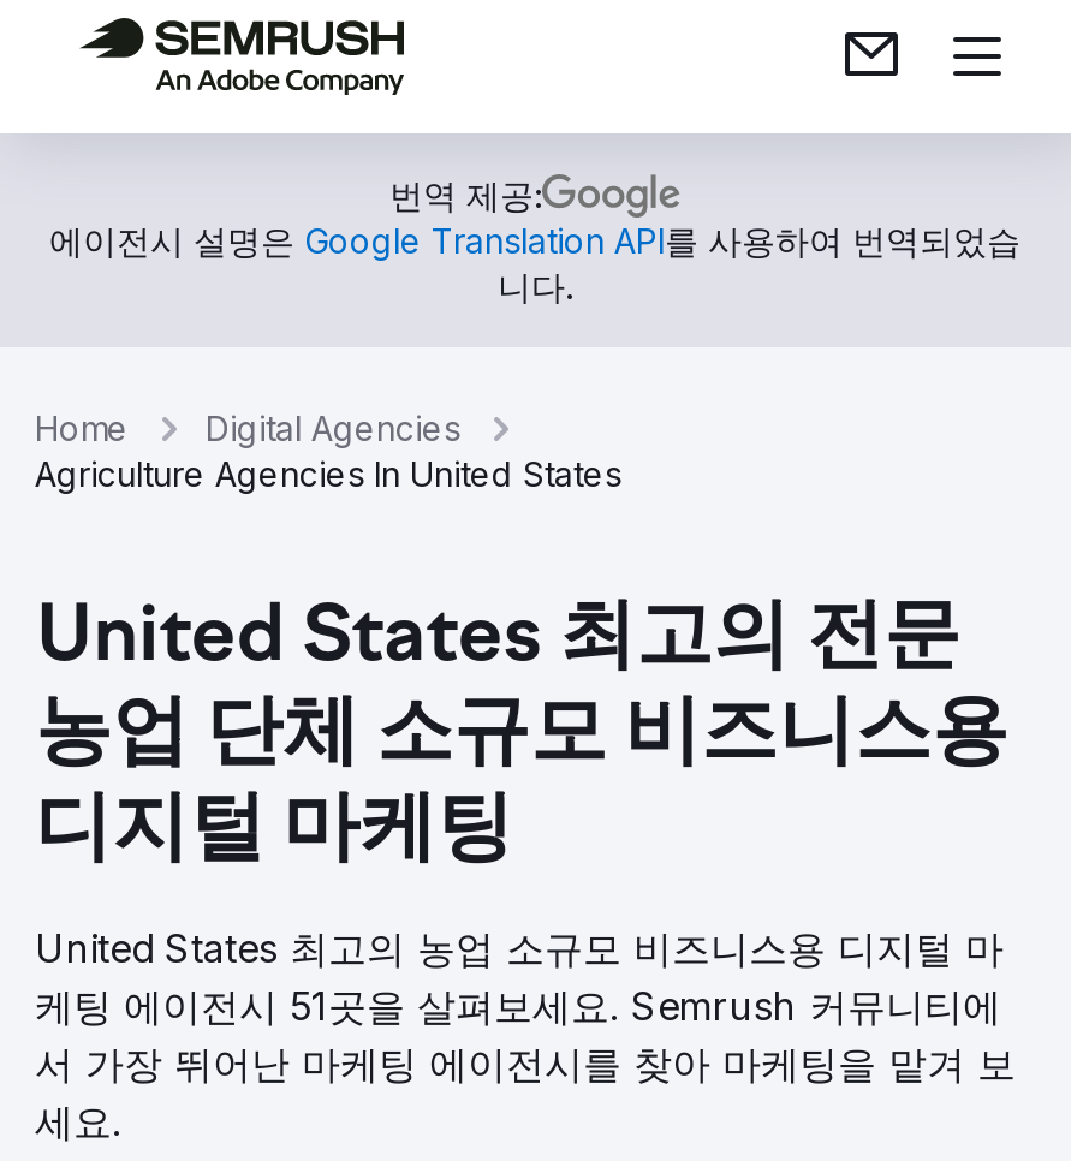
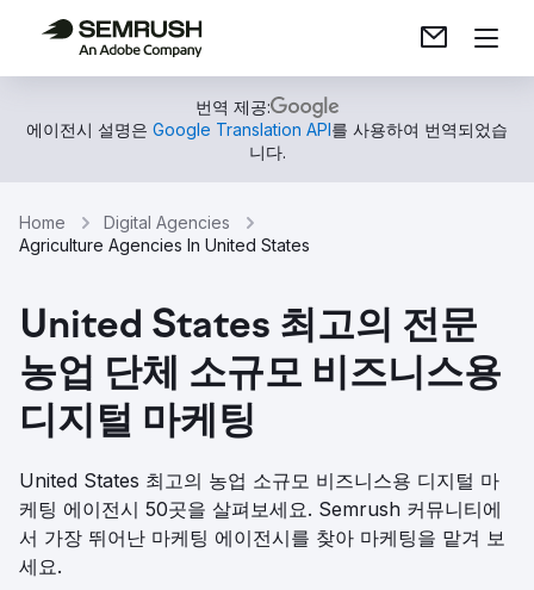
[35,982,1001,1030] 케팅 에이전시 51곳을 살펴보세요. Semrush 커뮤니티에 -> [19,497,502,521] 케팅 에이전시 50곳을 살펴보세요. Semrush 커뮤니티에

